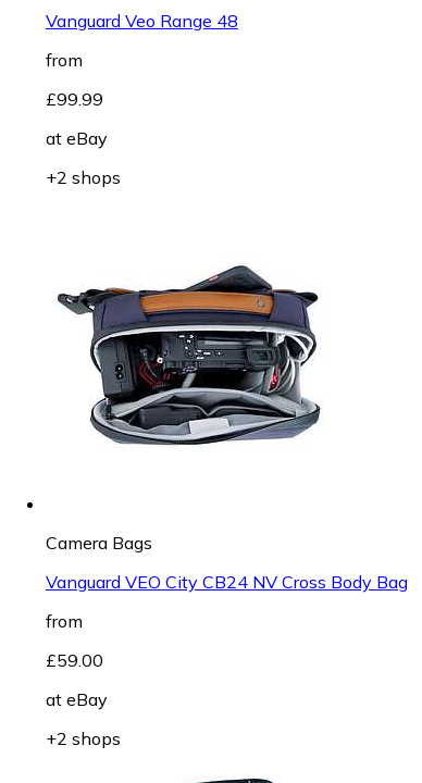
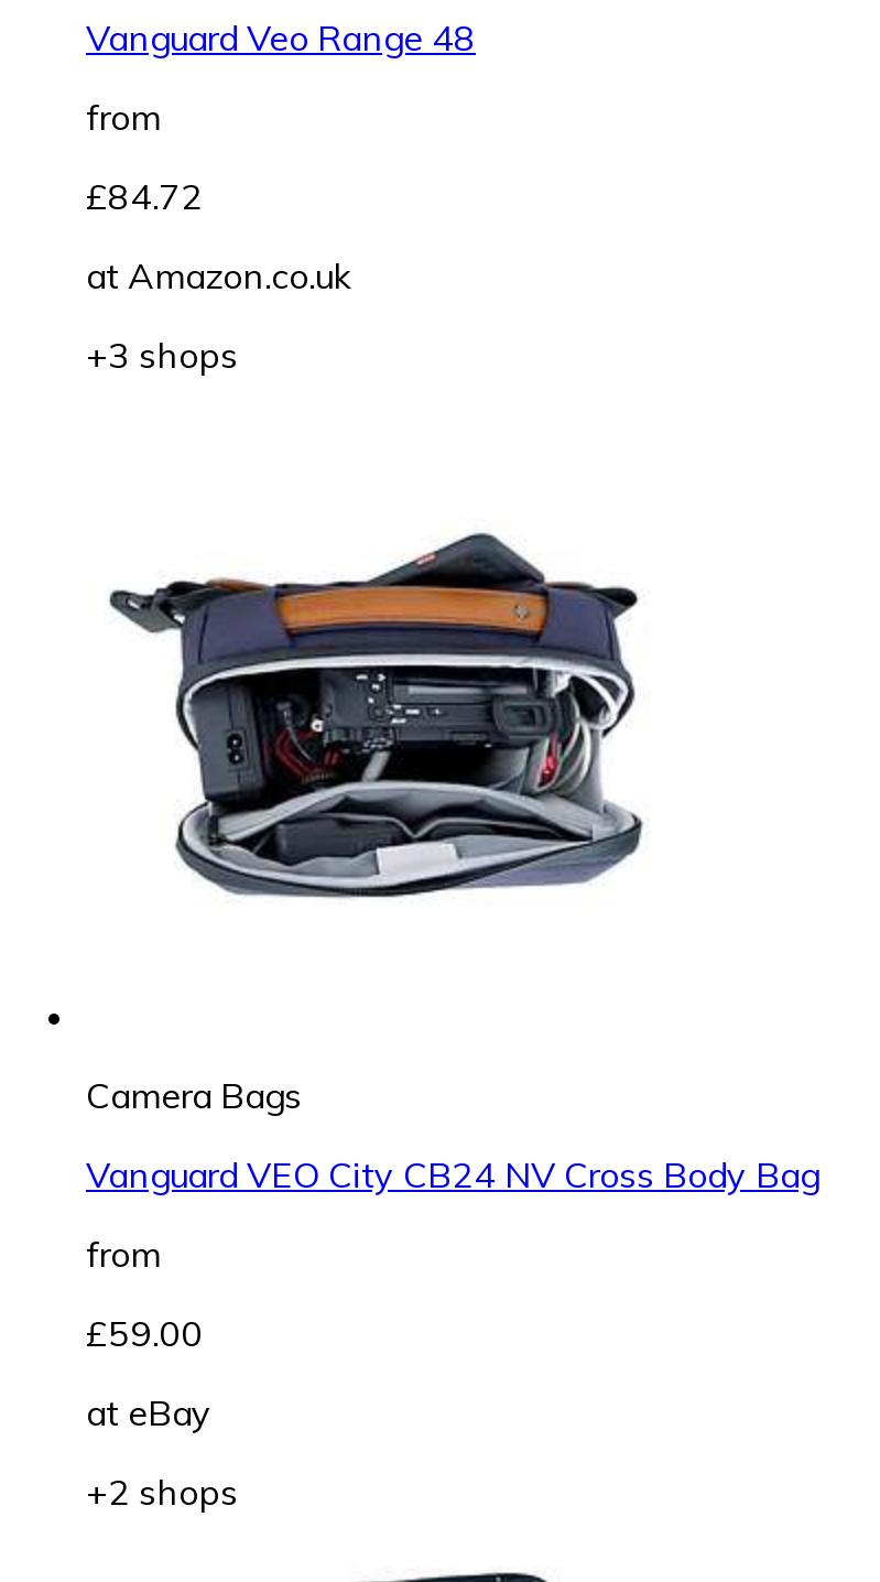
[46,88,103,110] £99.99 -> [86,174,203,218] £84.72
[46,127,108,149] at eBay -> [86,253,352,297] at Amazon.co.uk
[46,166,121,188] +2 shops -> [86,332,238,376] +3 shops

